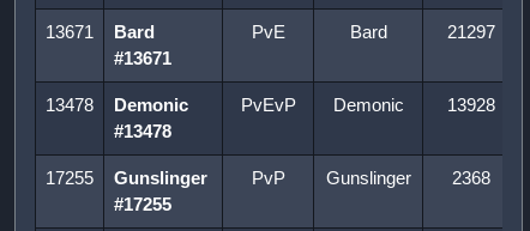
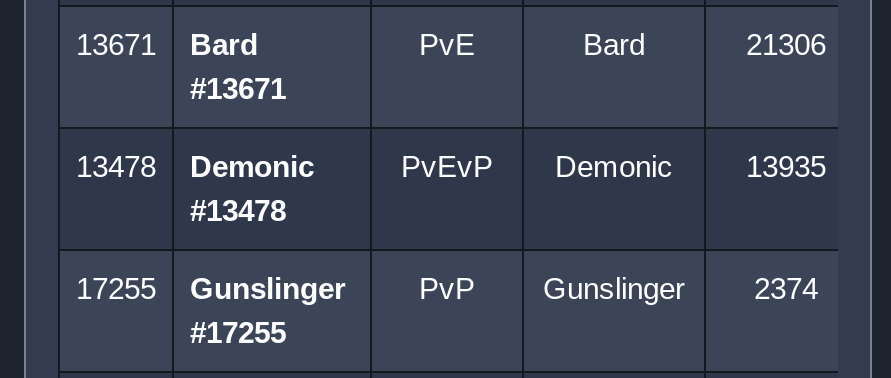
[447,21,495,41] 21297 -> [746,26,826,60] 21306
[447,94,495,114] 13928 -> [746,148,826,182] 13935
[452,167,490,187] 2368 -> [754,270,818,304] 2374

